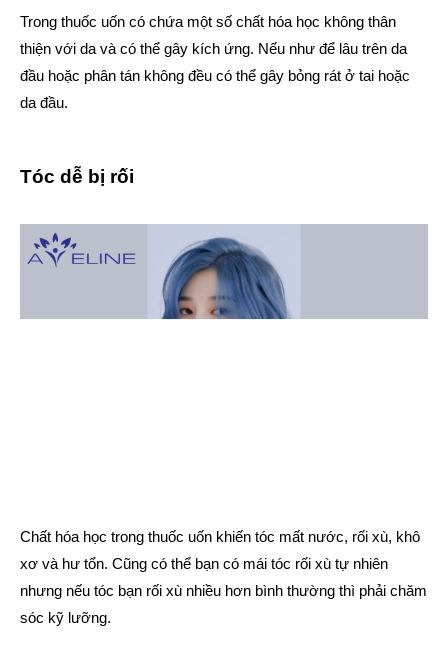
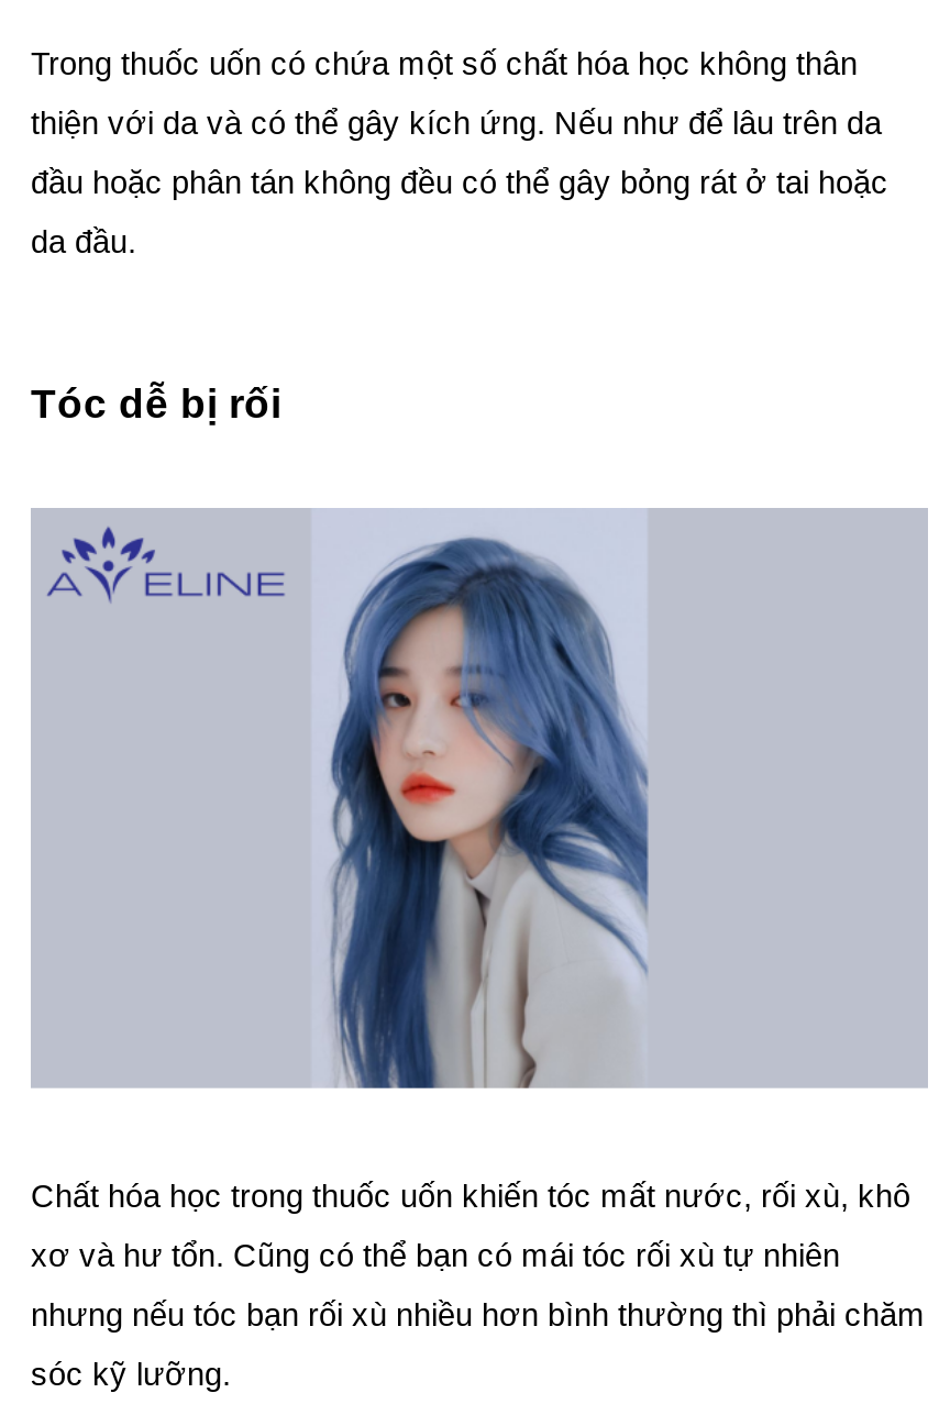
none -> [31,717,928,1091] [image]

